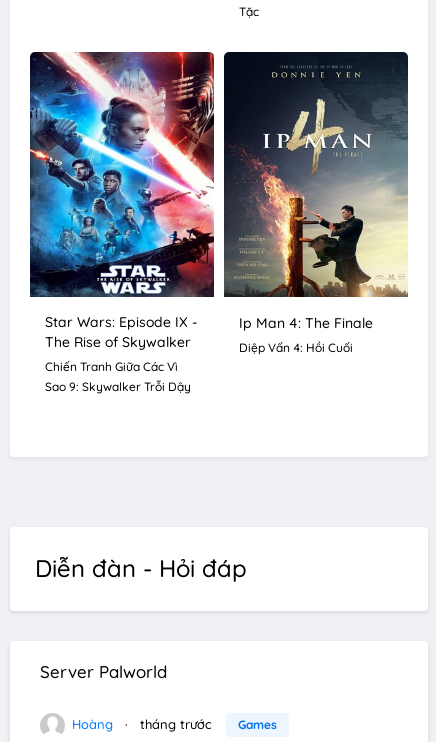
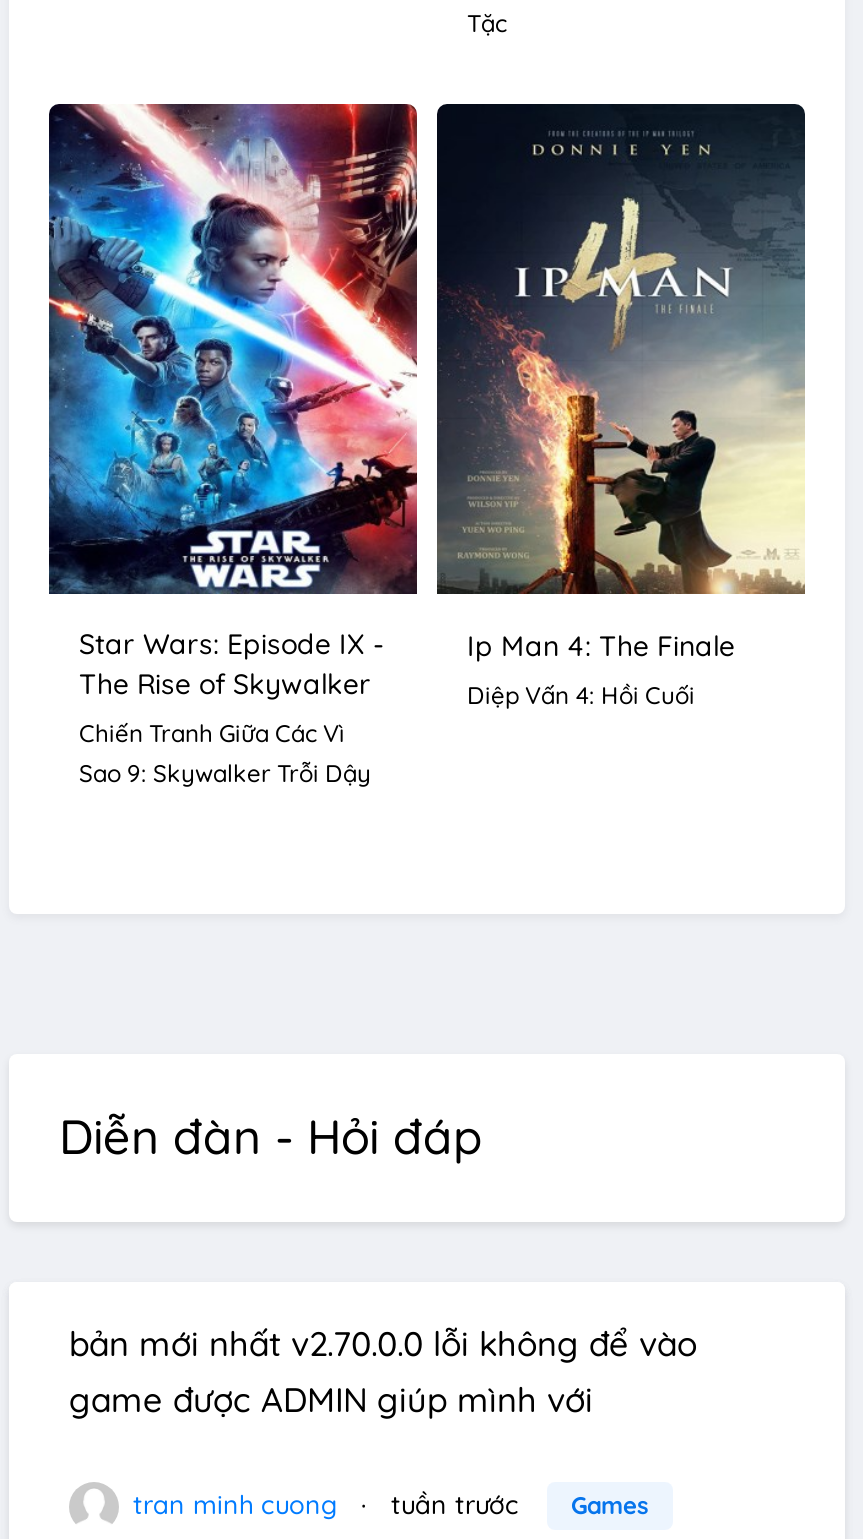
[40,661,167,682] Server Palworld -> [69,1322,697,1420] bản mới nhất v2.70.0.0 lỗi không để vào | game được ADMIN giúp mình với
[68,716,212,732] Hoàng | tháng trước -> [125,1488,519,1520] tran minh cuong | tuần trước

